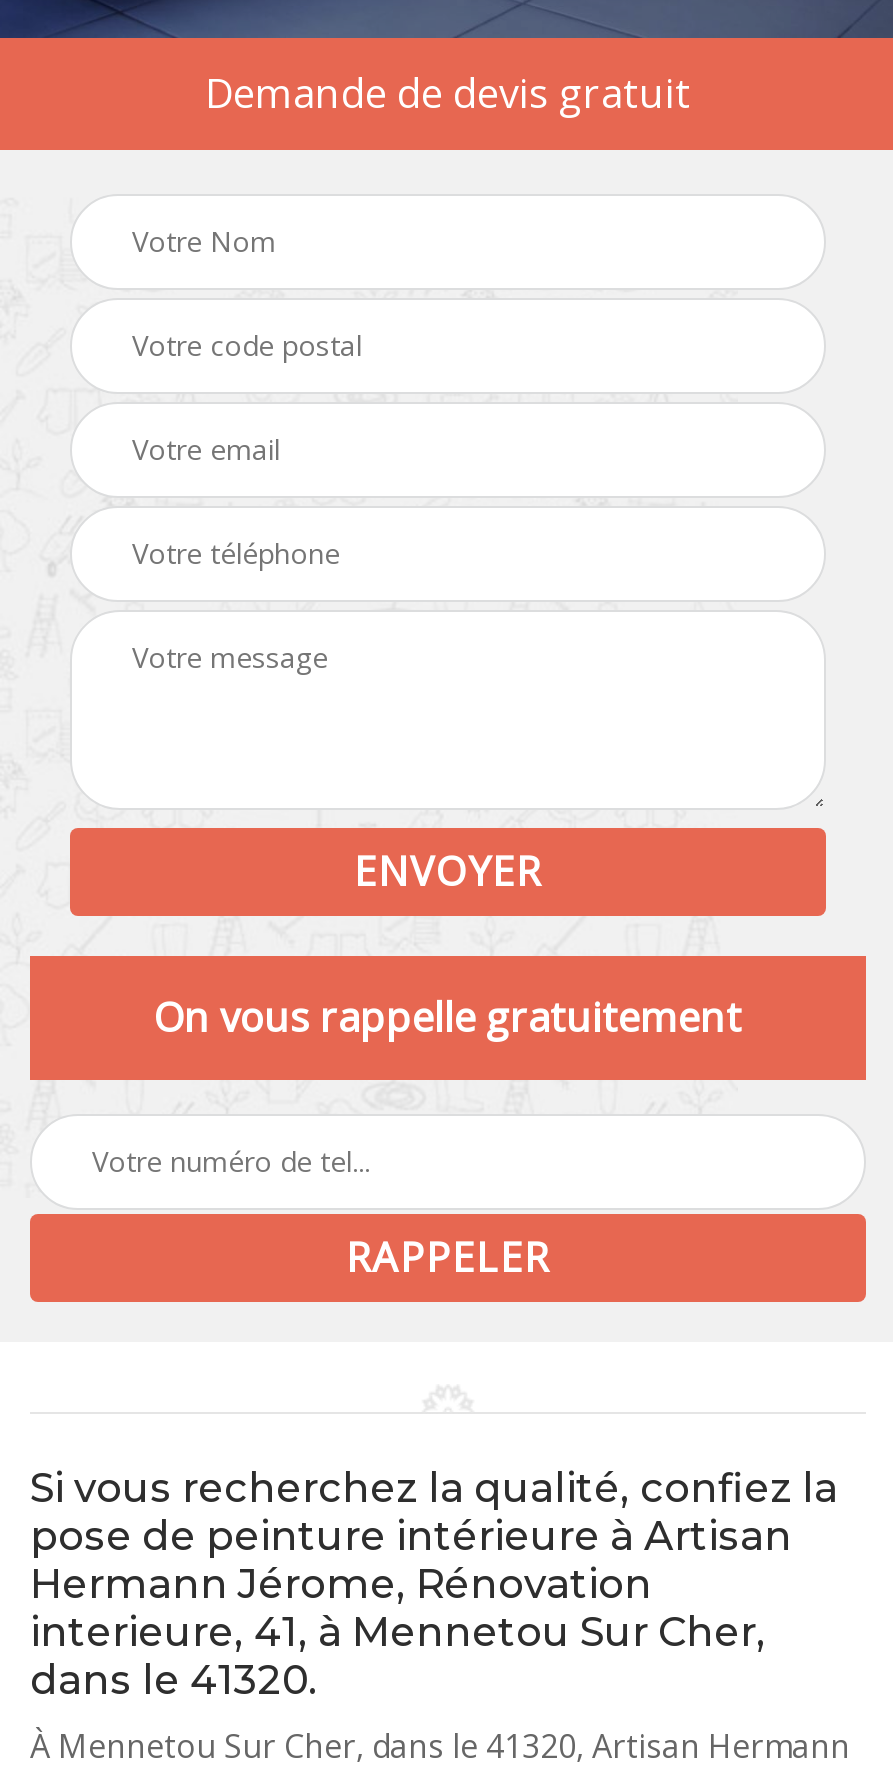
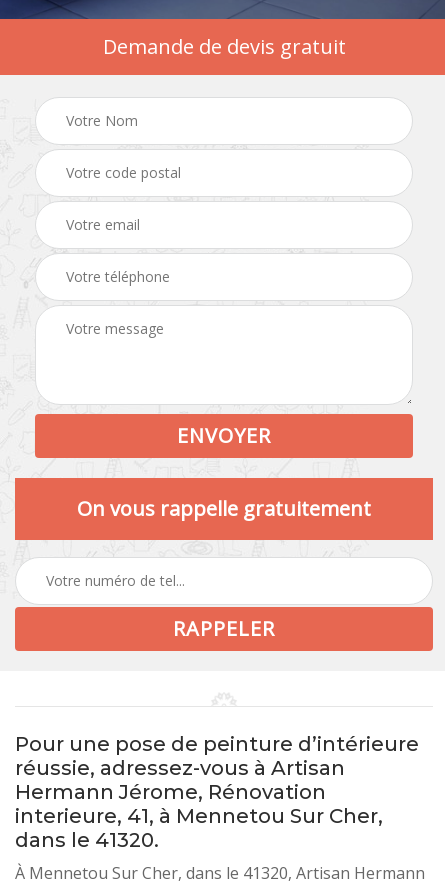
[30,1464,838,1560] Si vous recherchez la qualité, confiez la | pose de peinture intérieure à Artisan -> [15,732,419,780] Pour une pose de peinture d’intérieure | réussie, adressez-vous à Artisan

